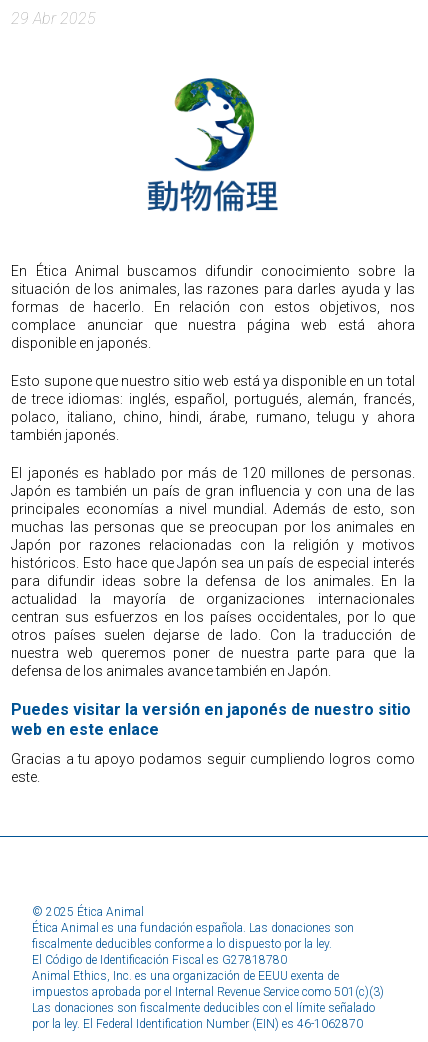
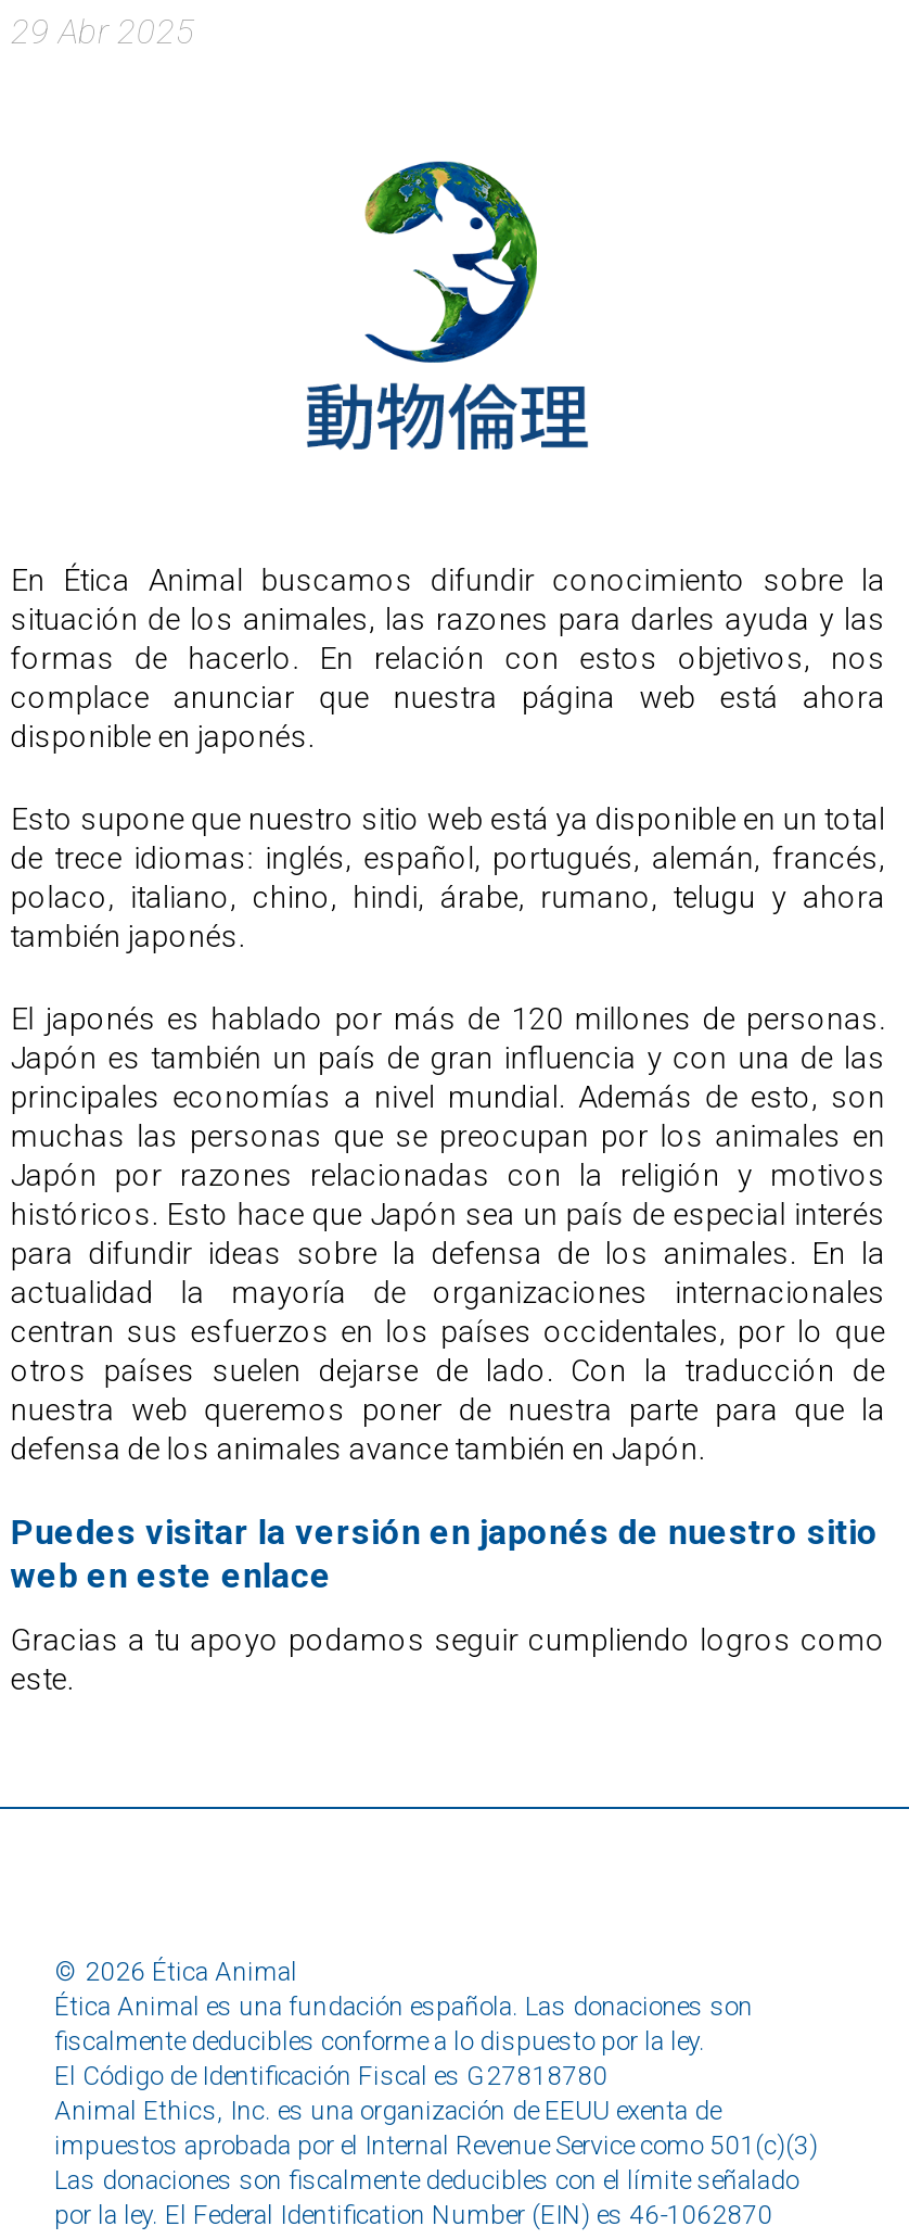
[32,905,144,919] © 2025 Ética Animal -> [54,1956,297,1987] © 2026 Ética Animal

